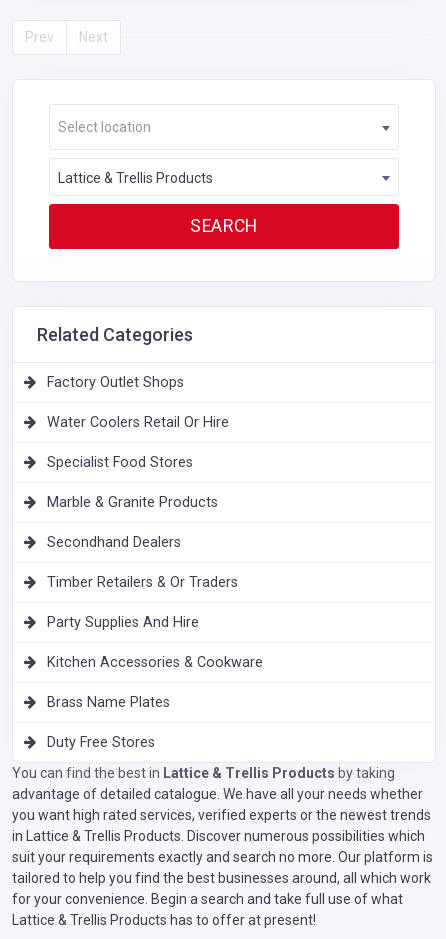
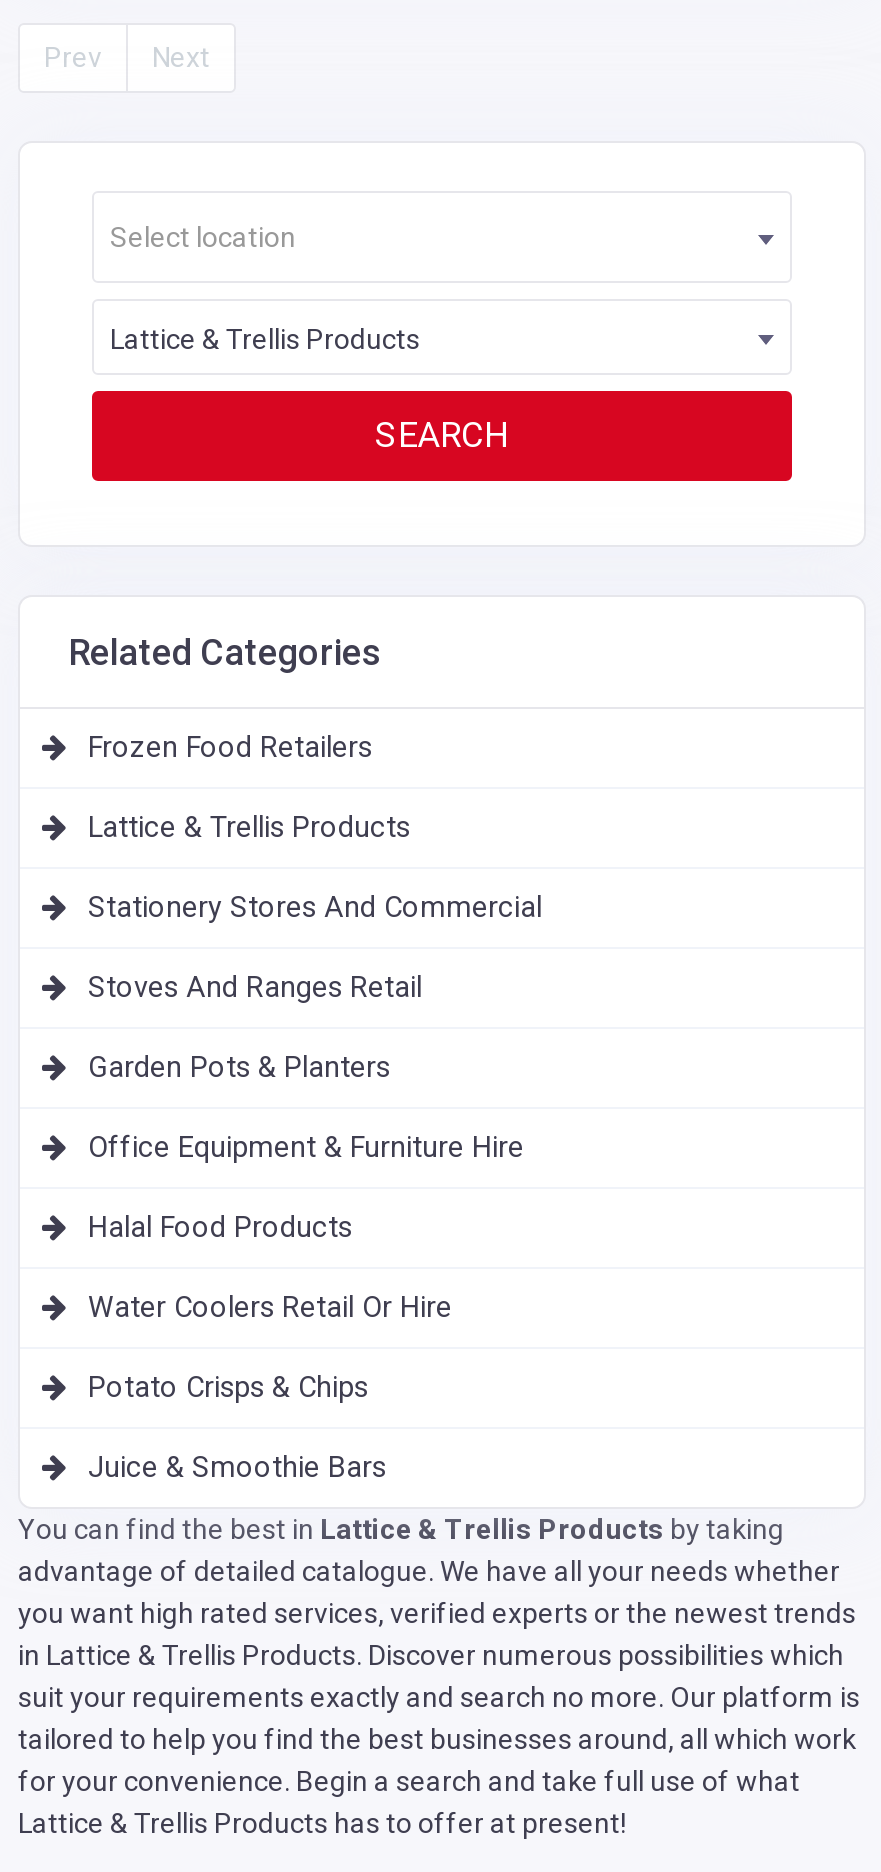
[47,374,184,391] Factory Outlet Shops -> [88,730,542,1244] Frozen Food Retailers | Lattice & Trellis Products | Stationery Stores And Commercial | Stoves And Ranges Retail | Garden Pots & Planters | Office Equipment & Furniture Hire | Halal Food Products
moved [47,414,229,431] -> [88,1290,452,1324]: Water Coolers Retail Or Hire
[47,454,263,751] Specialist Food Stores | Marble & Granite Products | Secondhand Dealers | Timber Retailers & Or Traders | Party Supplies And Hire | Kitchen Accessories & Cookware | Brass Name Plates | Duty Free Stores -> [88,1370,386,1484] Potato Crisps & Chips | Juice & Smoothie Bars

